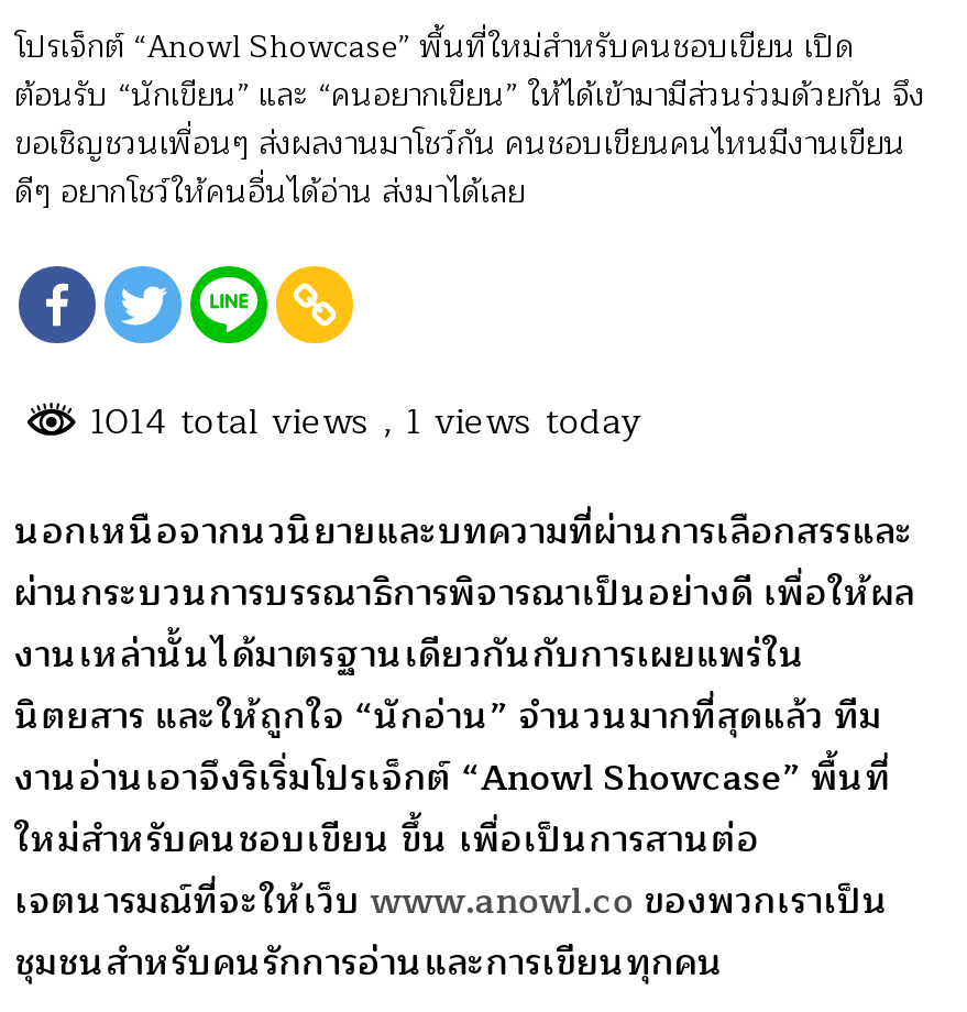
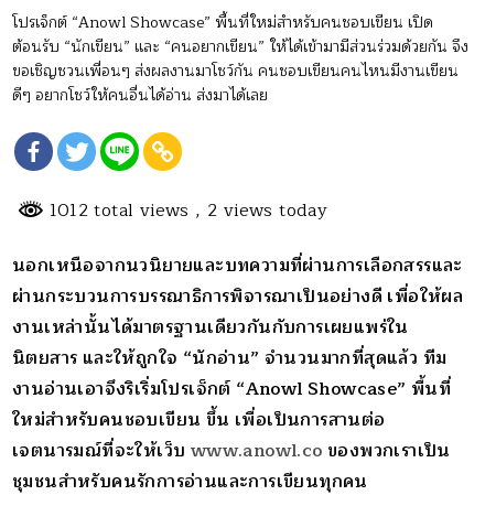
[78,394,642,452] 1014 total views, 1 views today -> [44,197,328,225] 1012 total views, 2 views today

